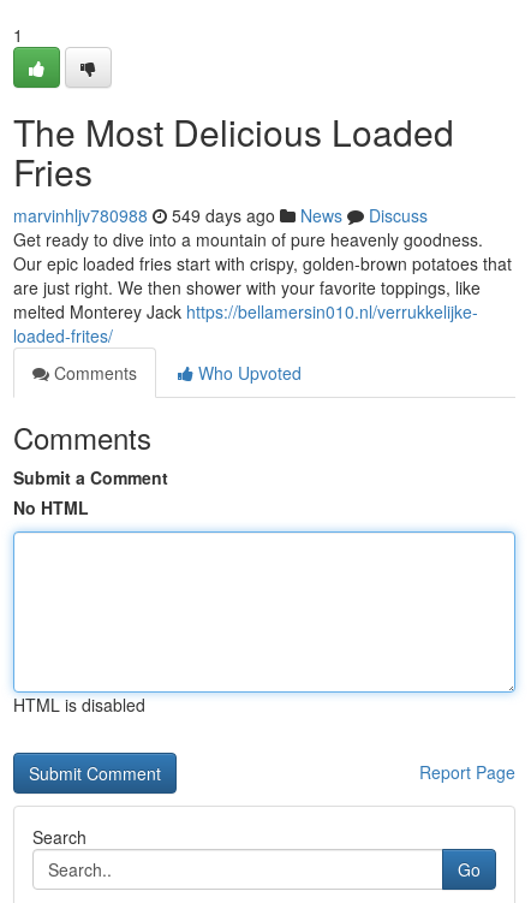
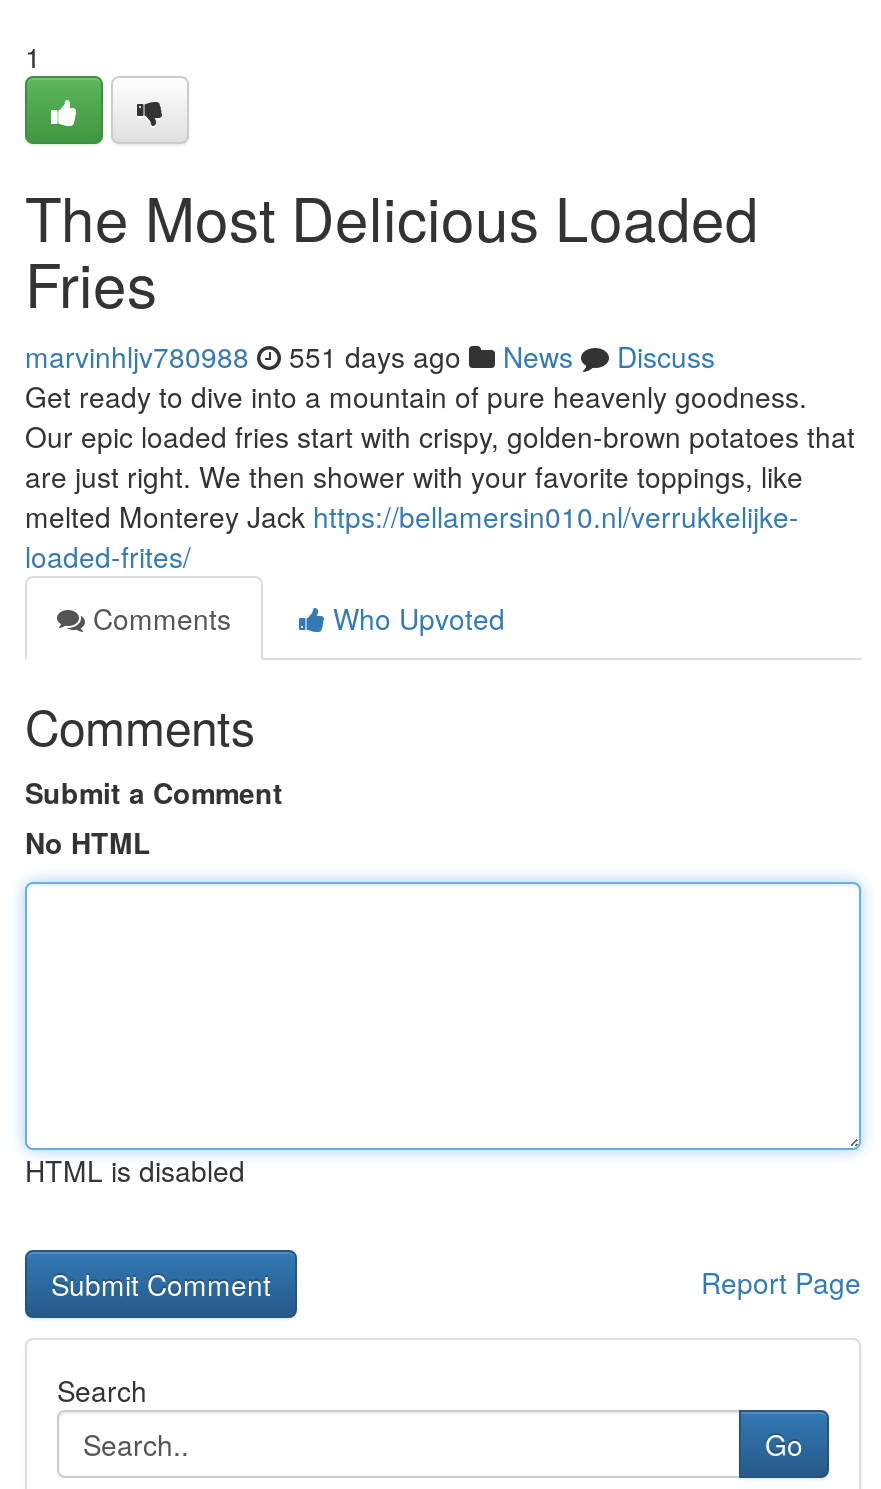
[13,203,428,227] marvinhljv780988 549 days ago News Discuss -> [25,336,715,376] marvinhljv780988 551 days ago News Discuss

